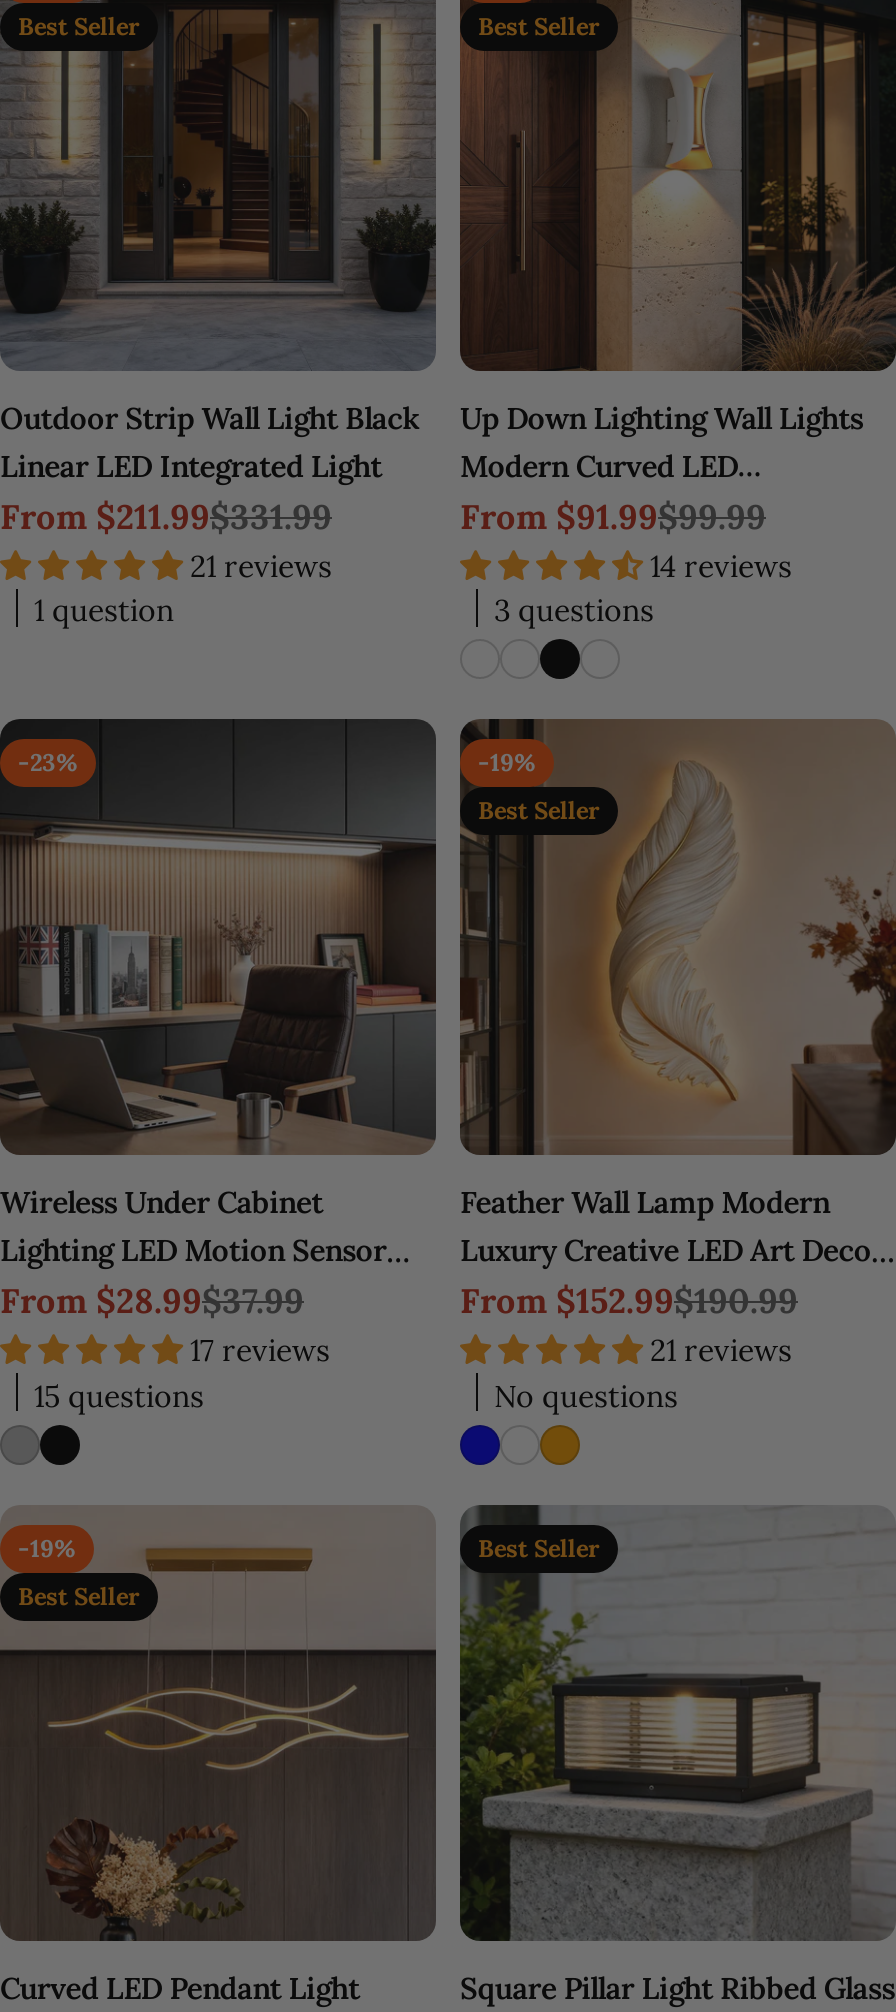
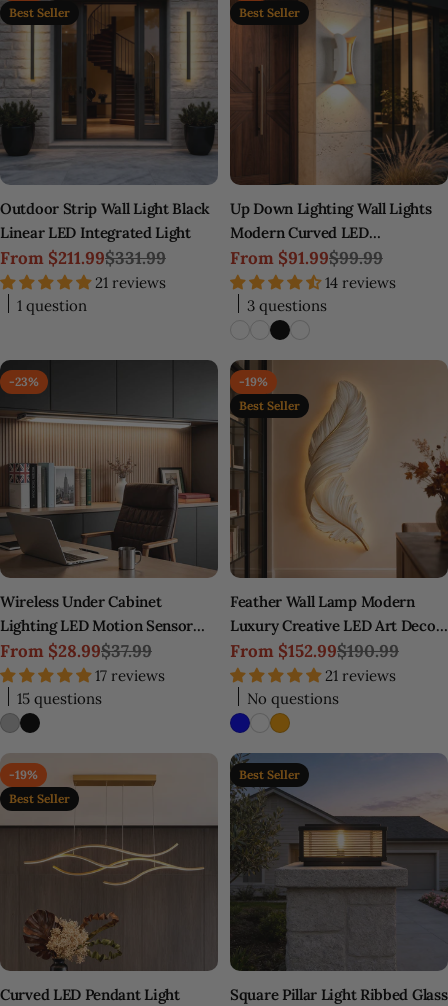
[460,1504,890,1942] [image] -> [230,753,445,972] [image]

